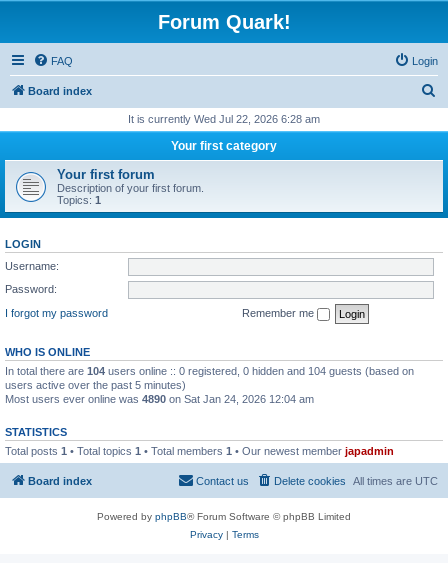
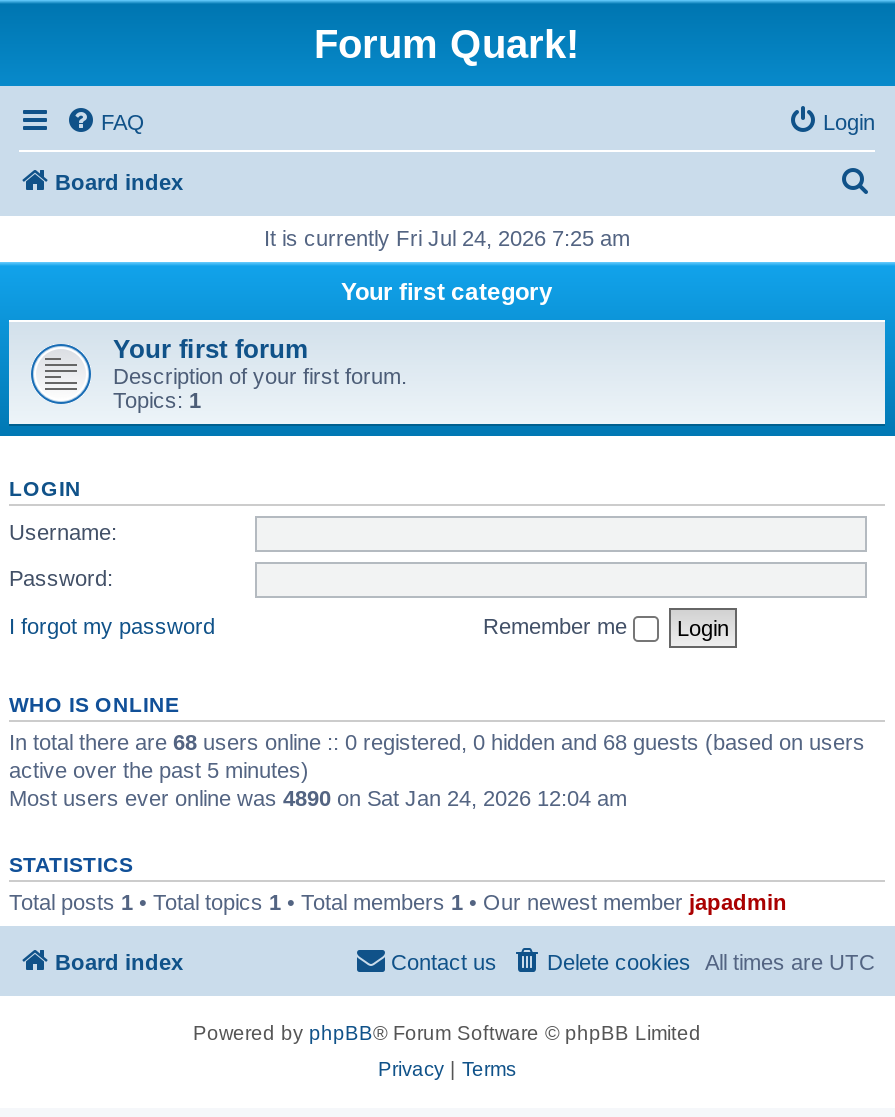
[128,113,320,125] It is currently Wed Jul 22, 2026 6:28 am -> [264,226,630,250] It is currently Fri Jul 24, 2026 7:25 am
[5,364,414,390] In total there are 104 users online :: 0 registered, 0 hidden and 104 guests (based on | users active over the past 5 minutes) -> [9,729,865,781] In total there are 68 users online :: 0 registered, 0 hidden and 68 guests (based on users | active over the past 5 minutes)

